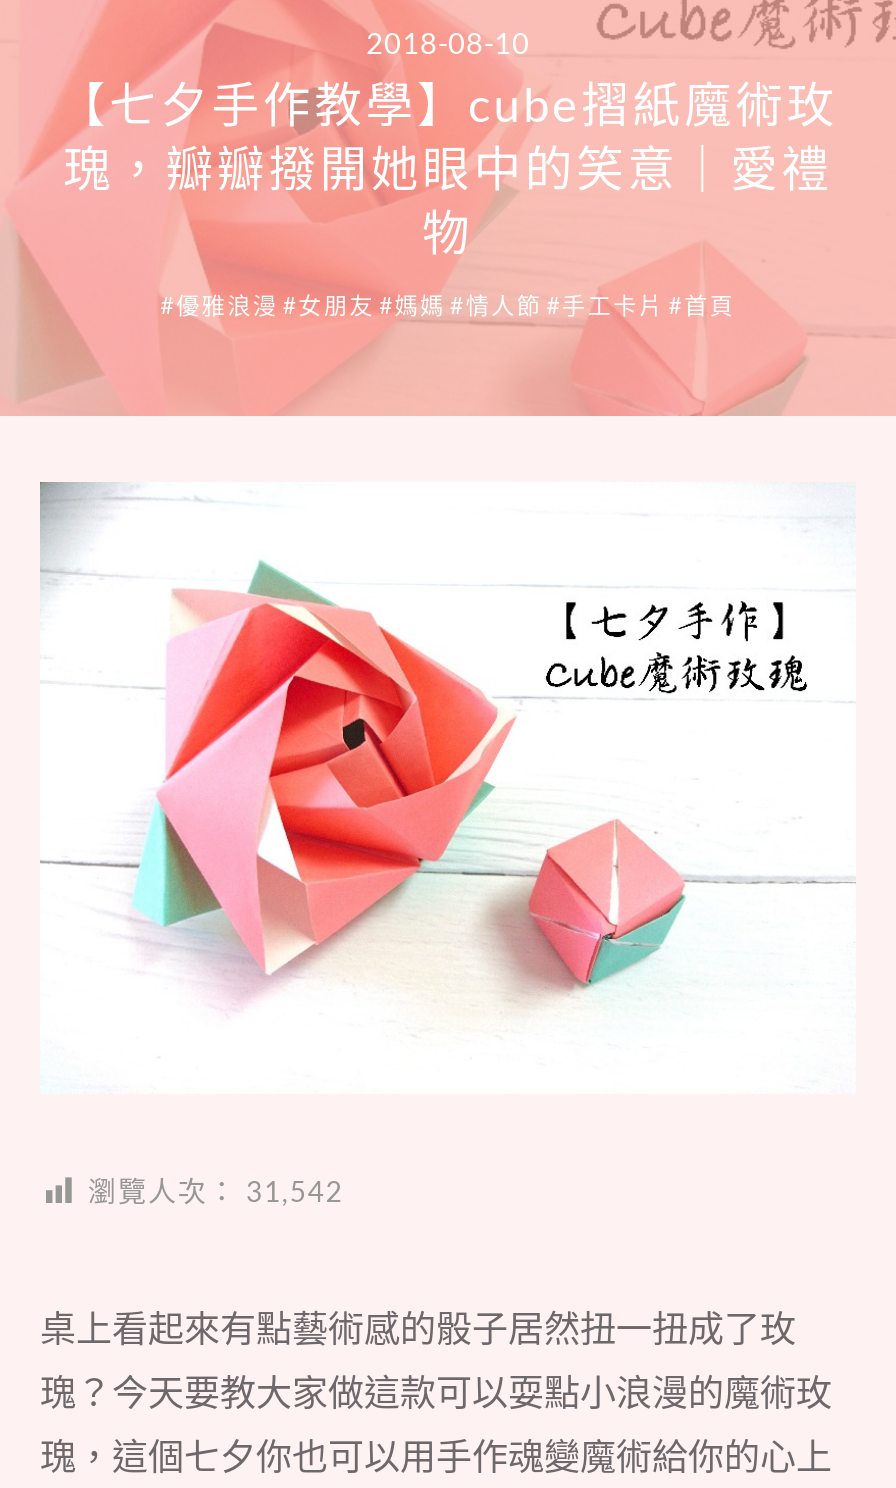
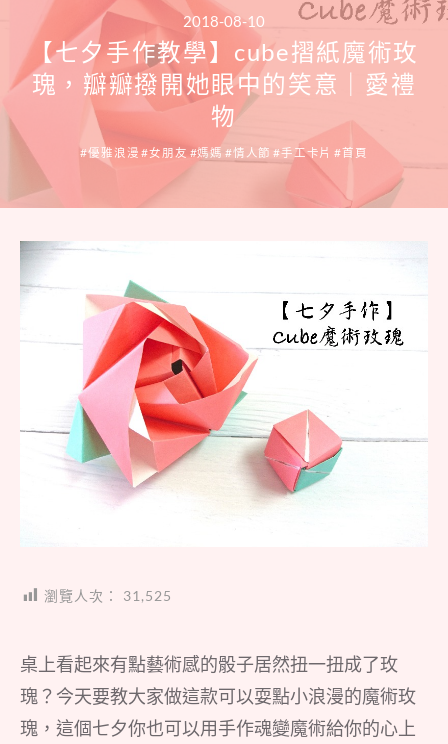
[88,1173,344,1207] 瀏覽人次：31,542 -> [44,587,172,604] 瀏覽人次：31,525

